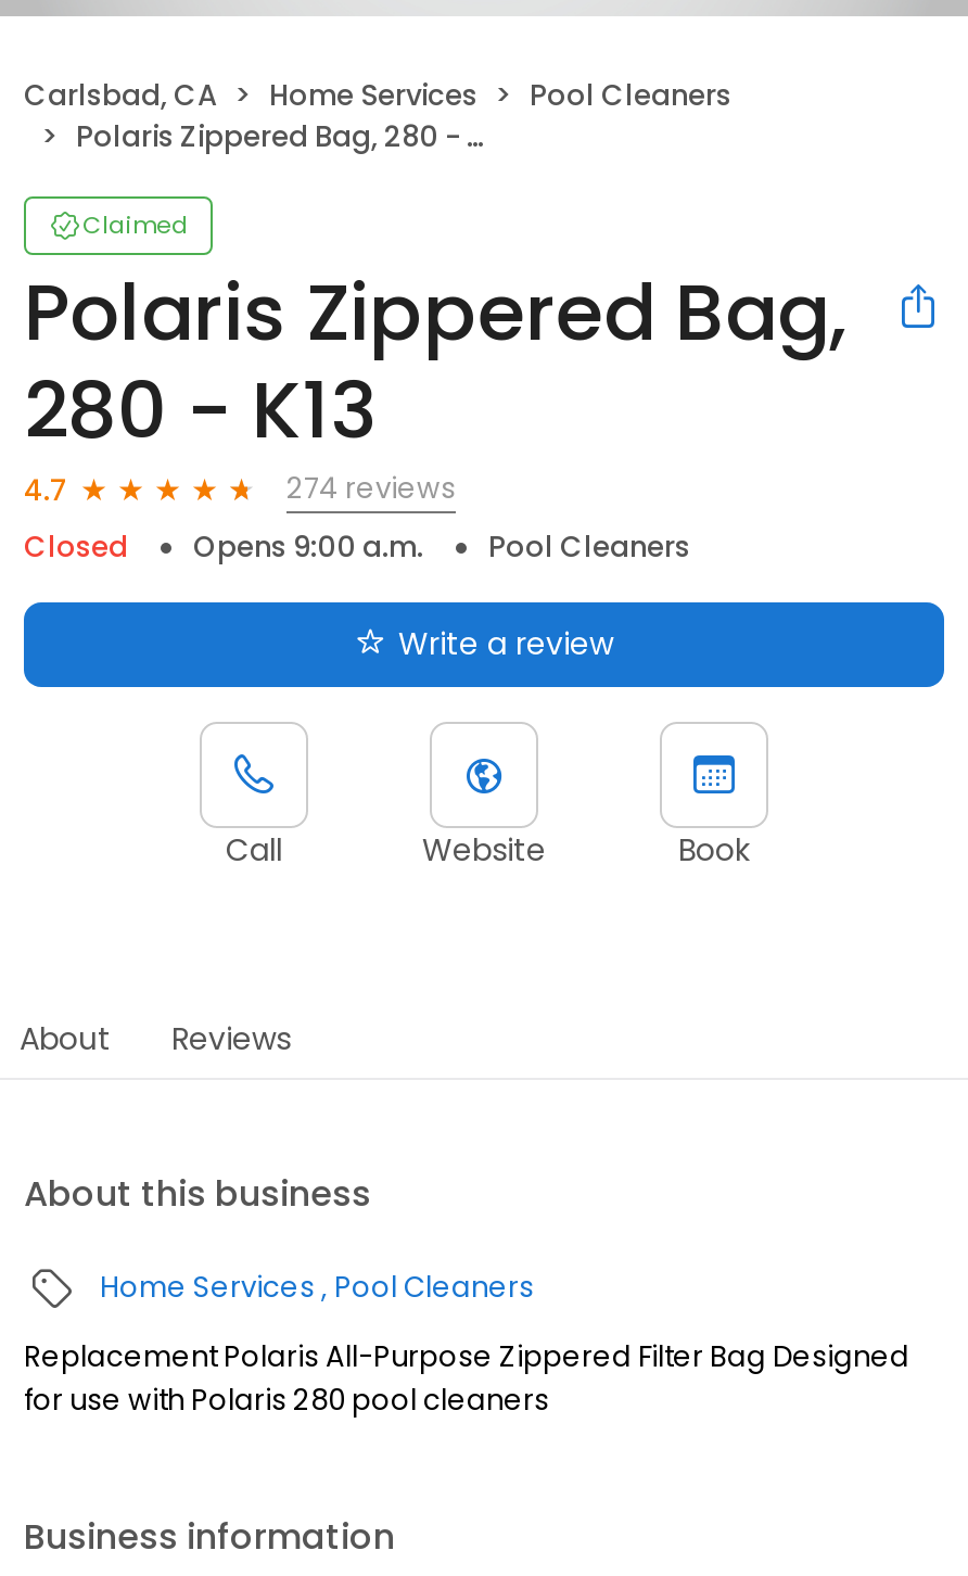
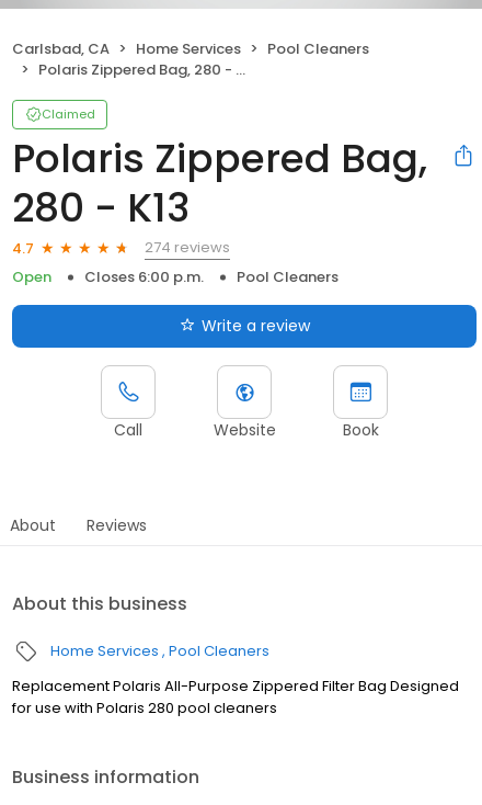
[24,527,423,569] Closed | Opens 9:00 a.m. -> [12,267,204,288] Open | Closes 6:00 p.m.

